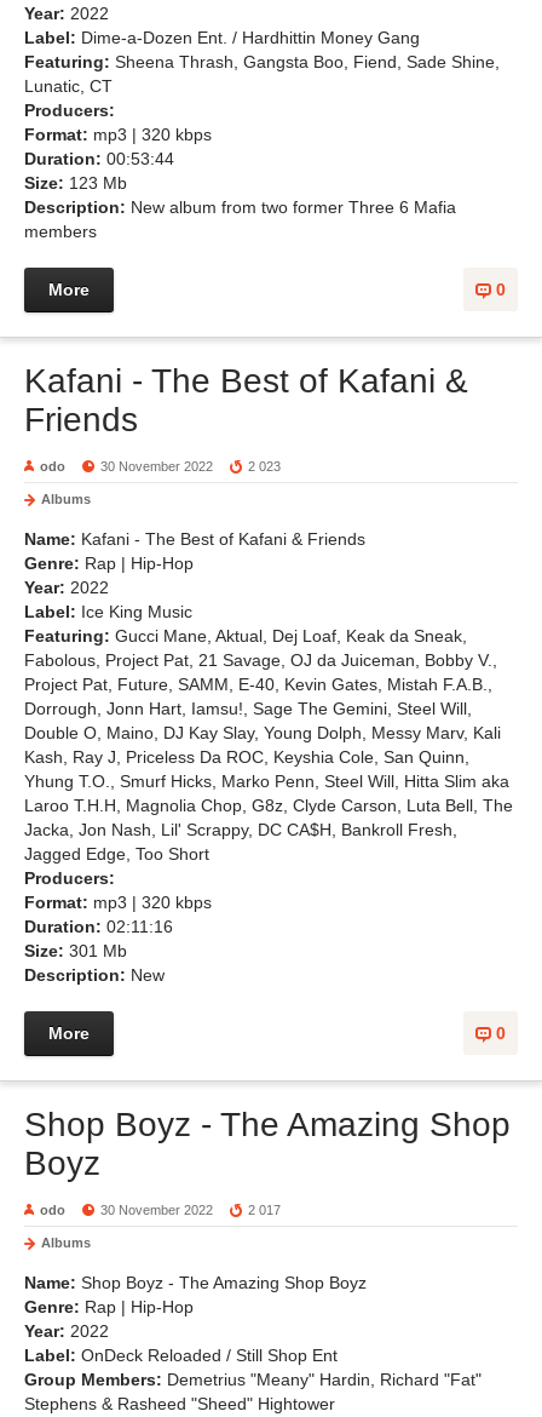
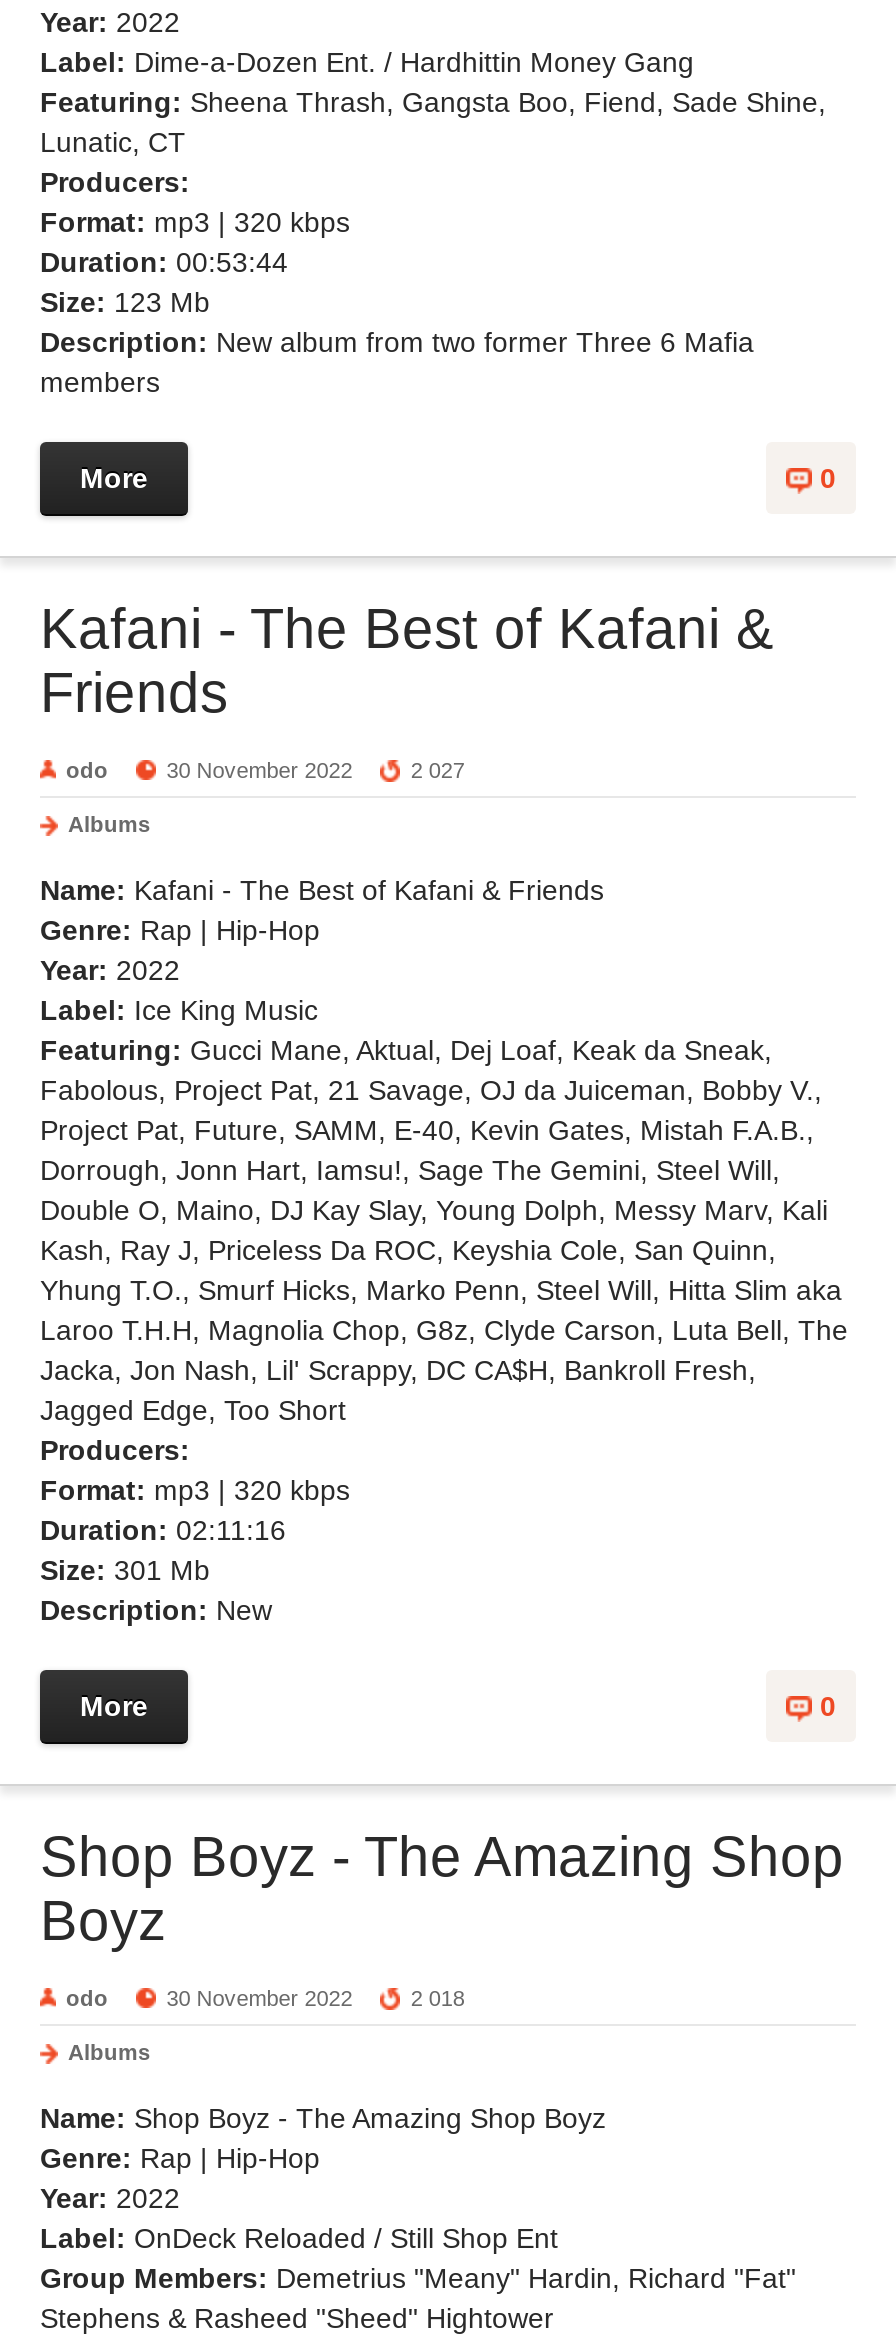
[248,459,281,474] 2 023 -> [411,758,465,782] 2 027
[248,1203,281,1217] 2 017 -> [411,1986,465,2010] 2 018

